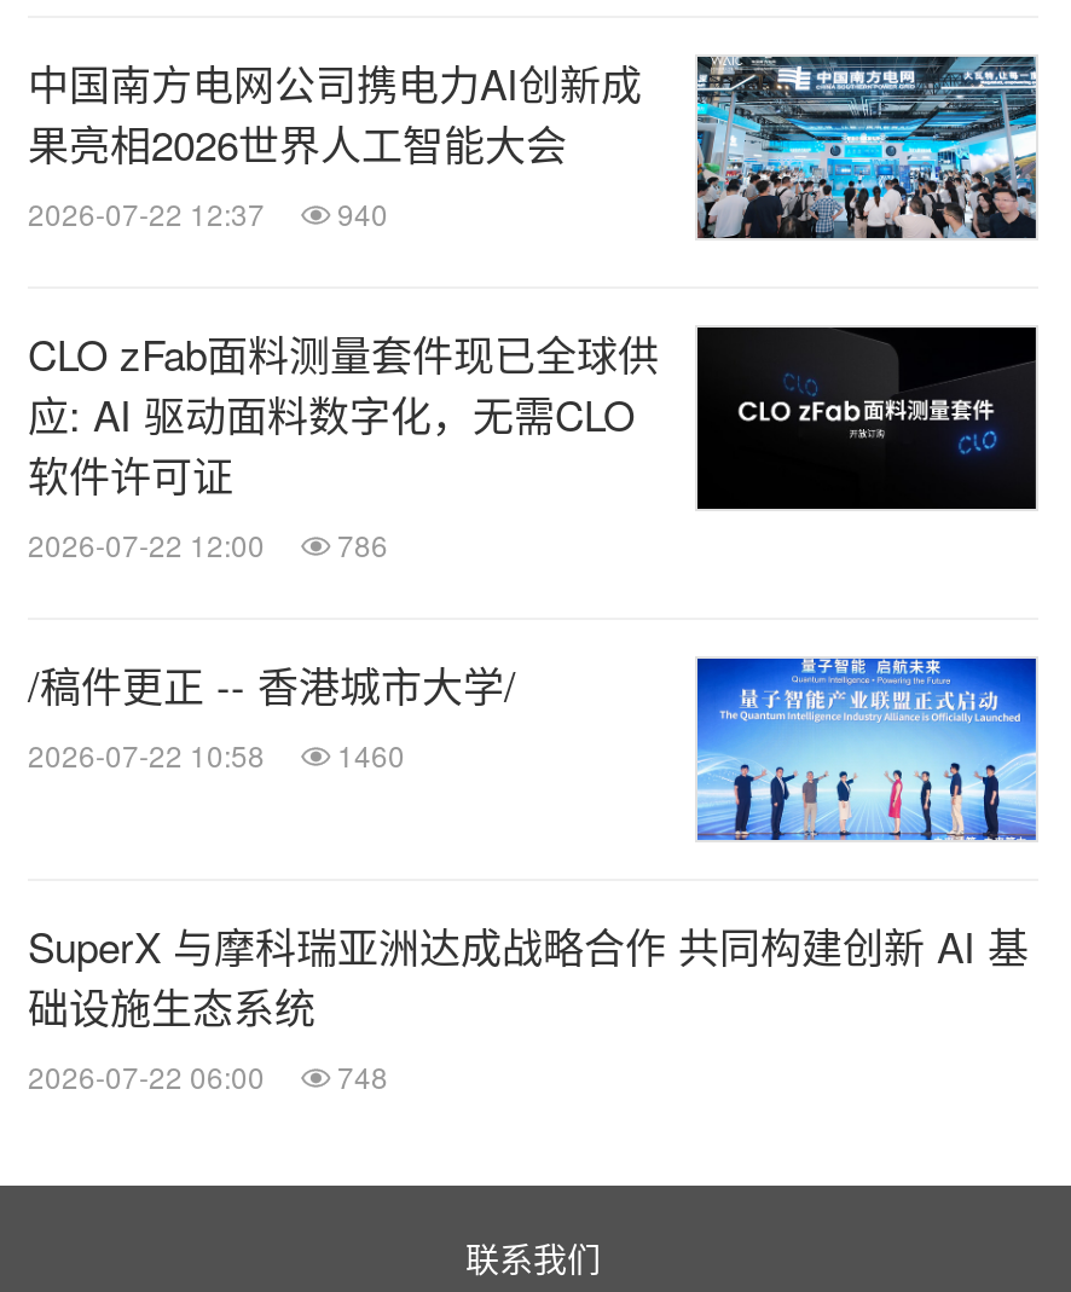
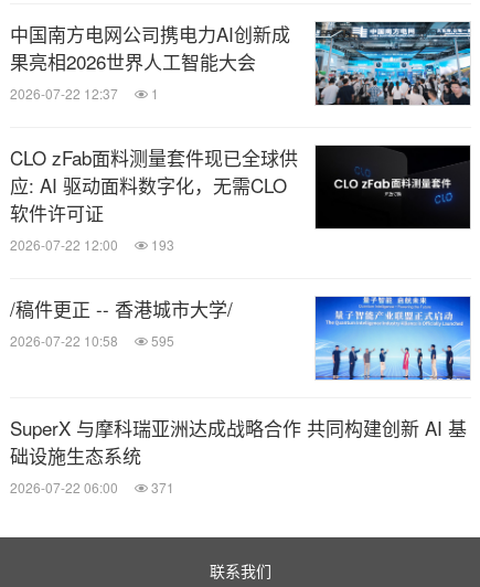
[28,192,388,233] 2026-07-22 12:37 940 -> [10,84,159,103] 2026-07-22 12:37 1
[28,523,388,564] 2026-07-22 12:00 786 -> [10,235,174,254] 2026-07-22 12:00 193
[28,734,405,775] 2026-07-22 10:58 1460 -> [10,331,174,350] 2026-07-22 10:58 595
[28,1054,388,1095] 2026-07-22 06:00 748 -> [10,477,174,496] 2026-07-22 06:00 371

